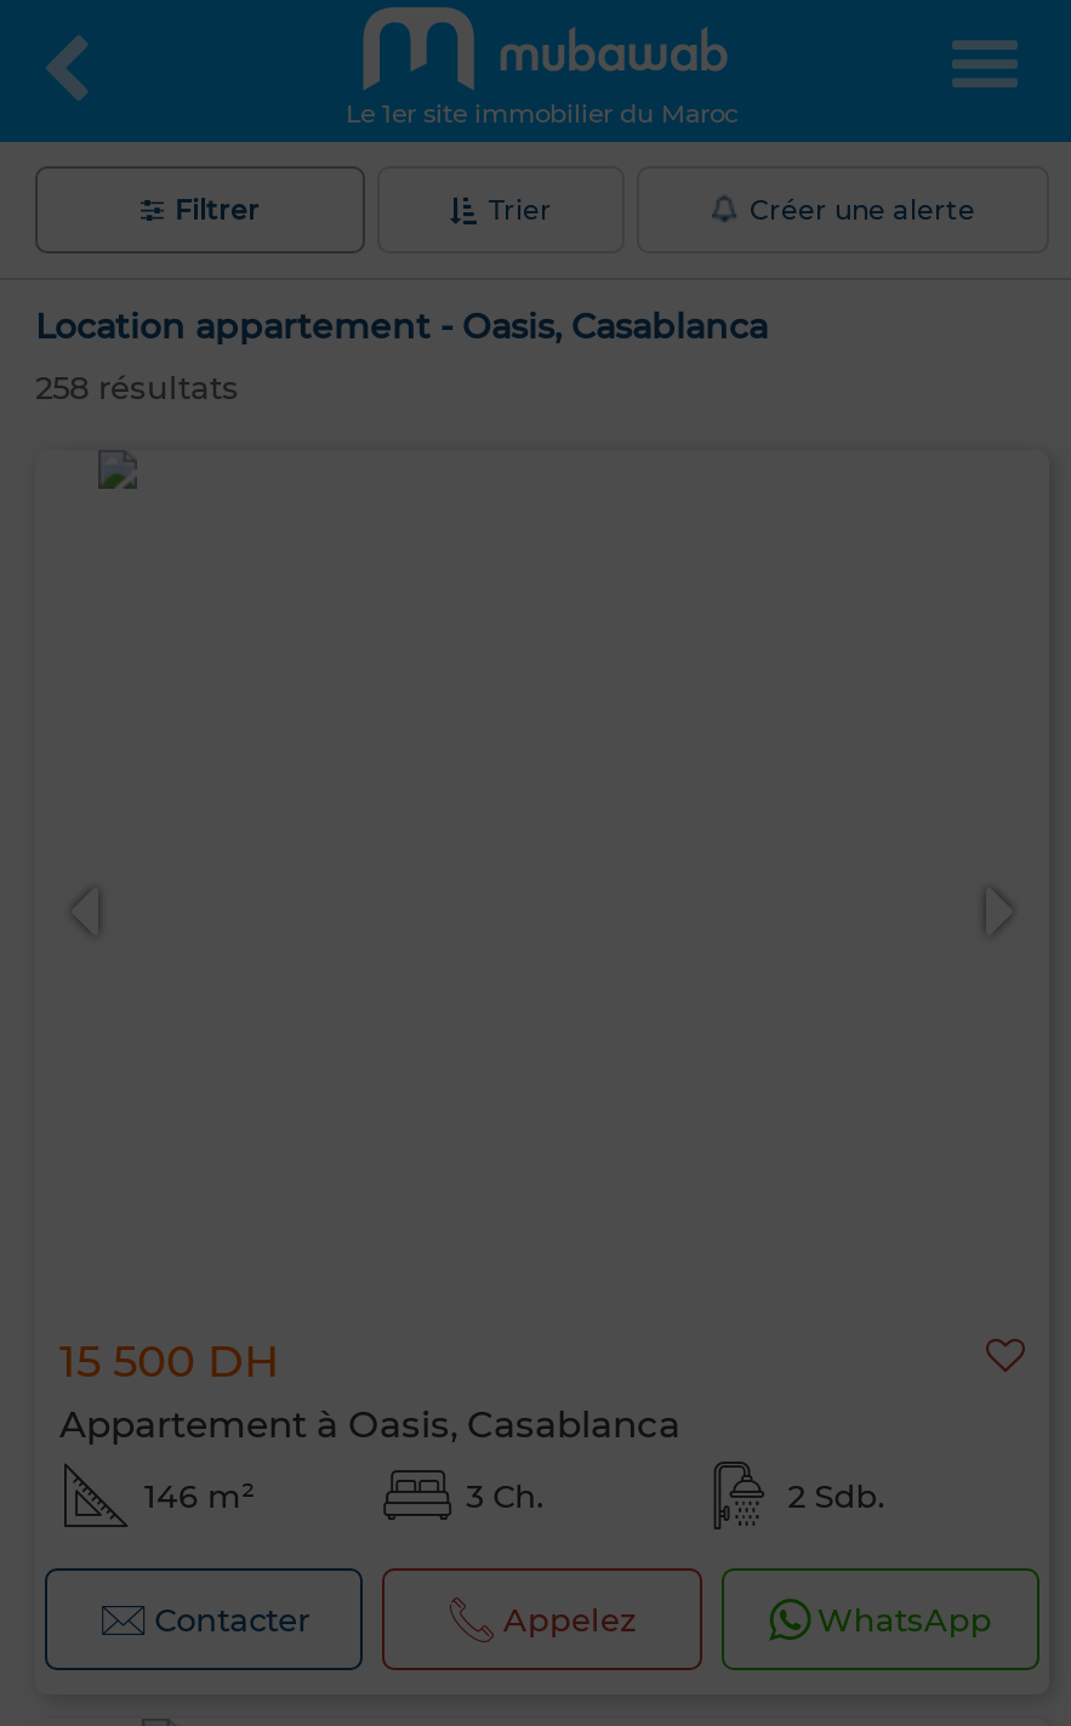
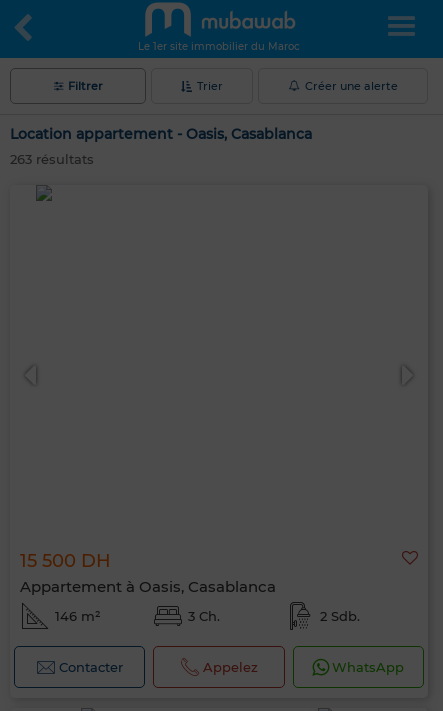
[35,368,239,406] 258 résultats -> [10,151,94,167] 263 résultats

